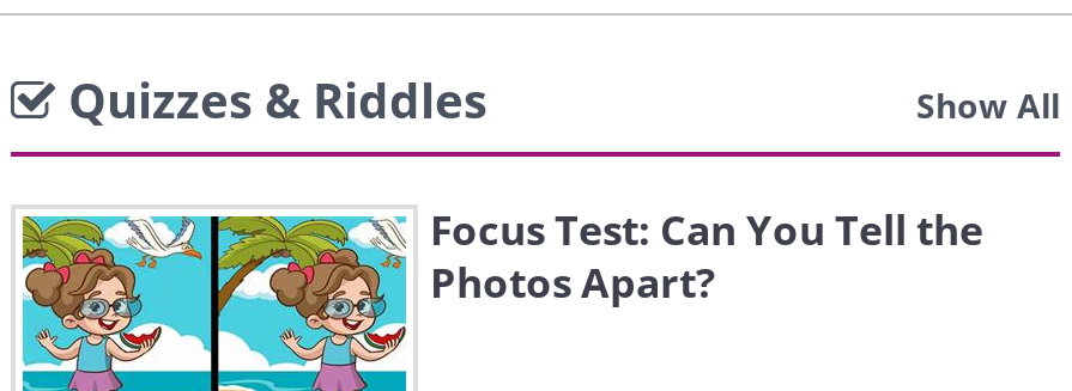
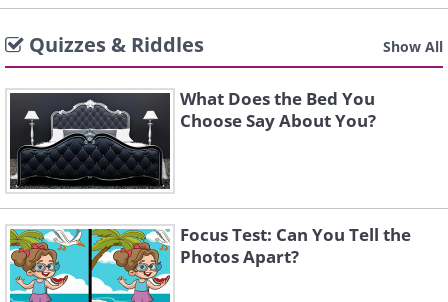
none -> [9,87,376,190] [image] | What Does the Bed You | Choose Say About You?

